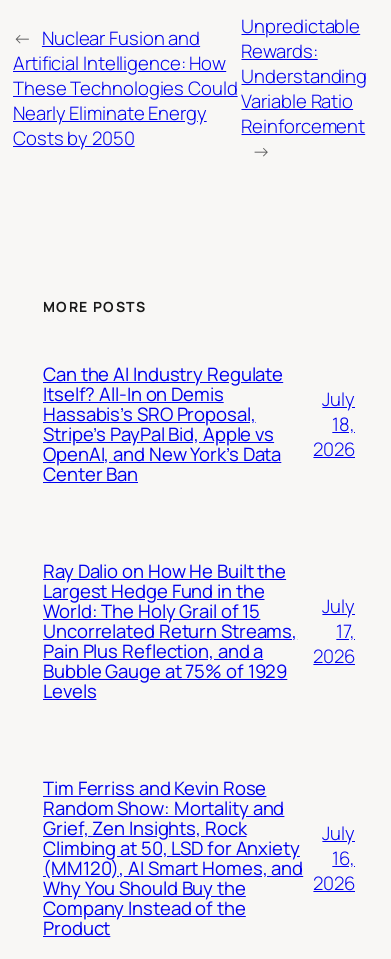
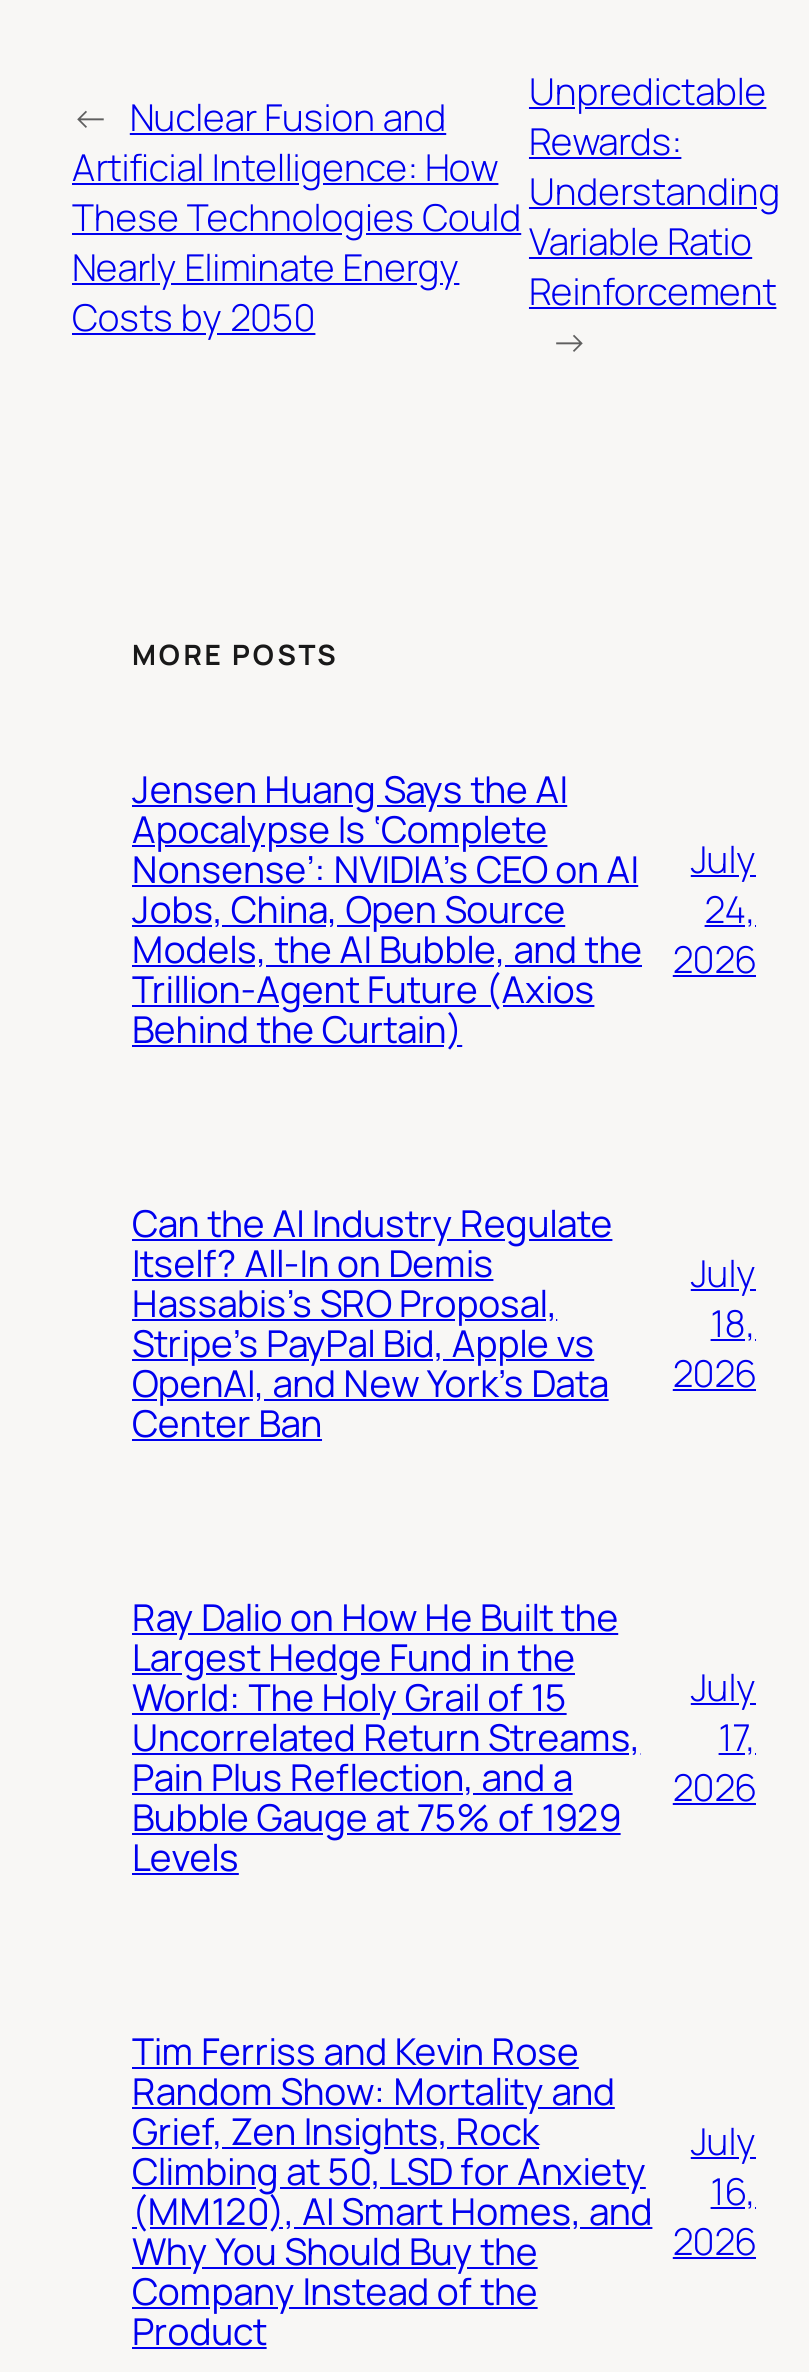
none -> [132,764,642,1056] Jensen Huang Says the AI | Apocalypse Is ‘Complete | Nonsense’: NVIDIA’s CEO on AI | Jobs, China, Open Source | Models, the AI Bubble, and the | Trillion-Agent Future (Axios | Behind the Curtain)
none -> [673,833,756,985] July | 24, | 2026

